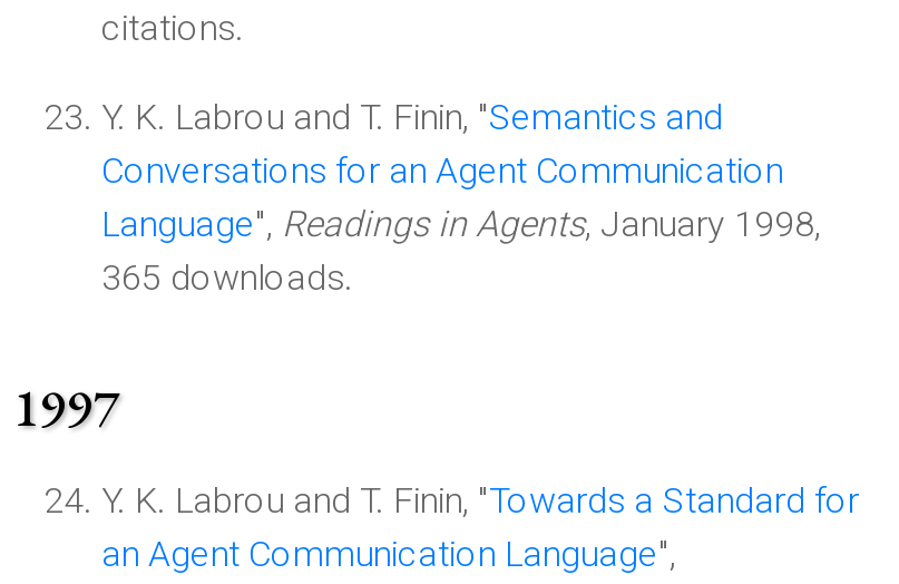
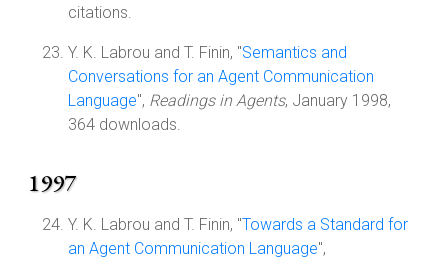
[101,256,353,299] 365 downloads. -> [68,115,181,134] 364 downloads.

